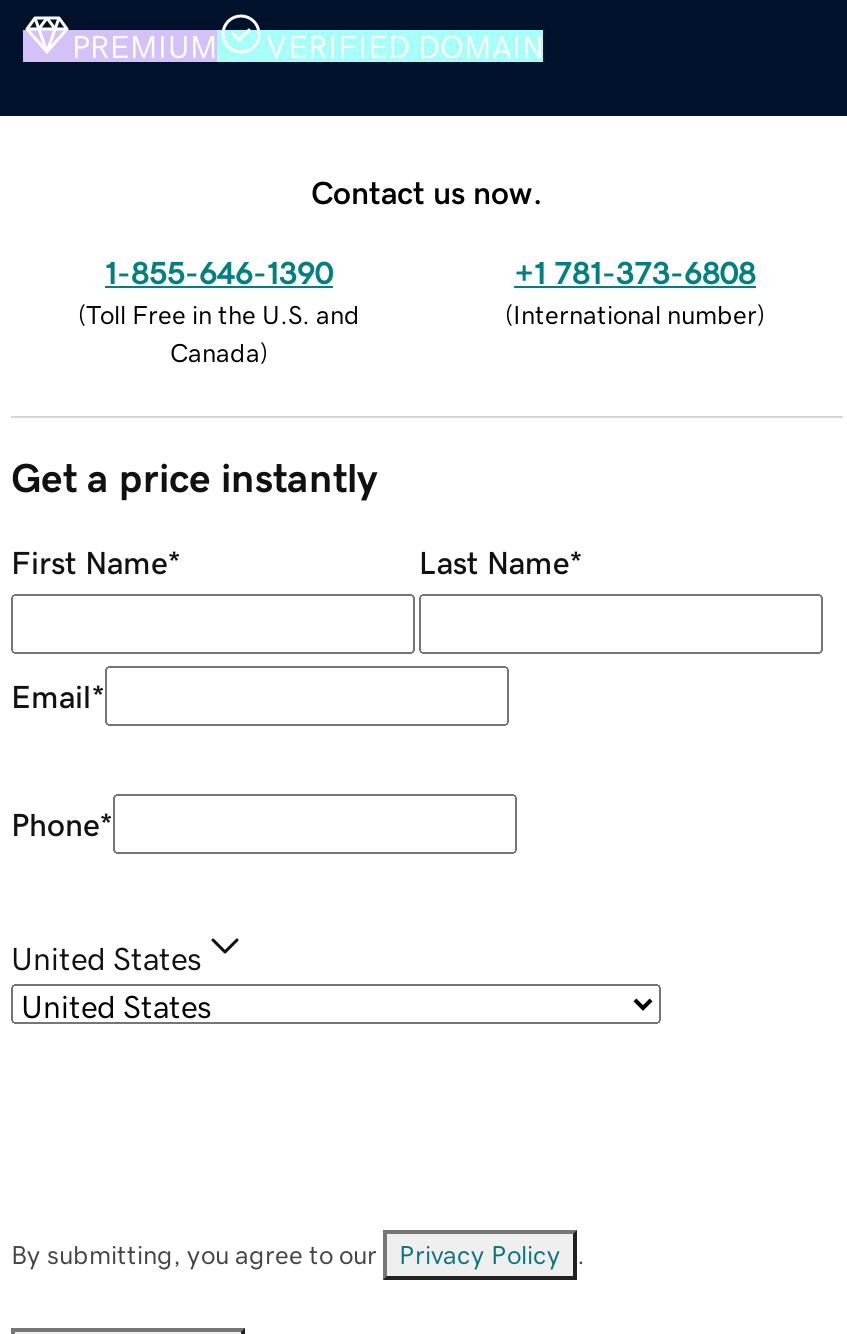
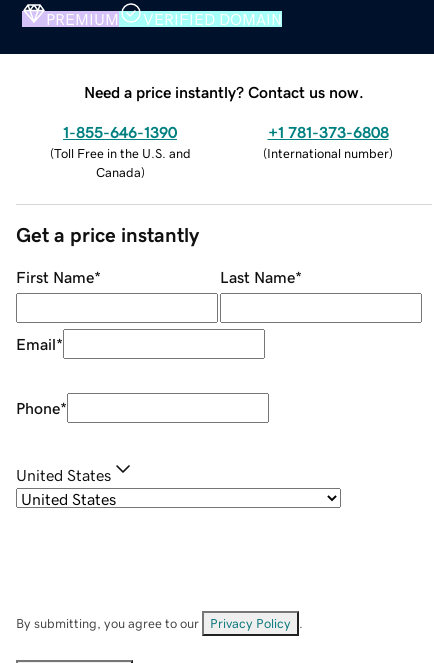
[311,175,543,207] Contact us now. -> [84,84,364,100] Need a price instantly? Contact us now.

